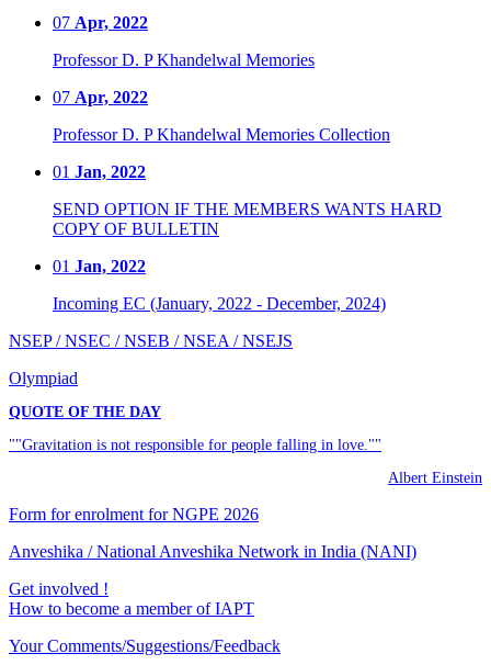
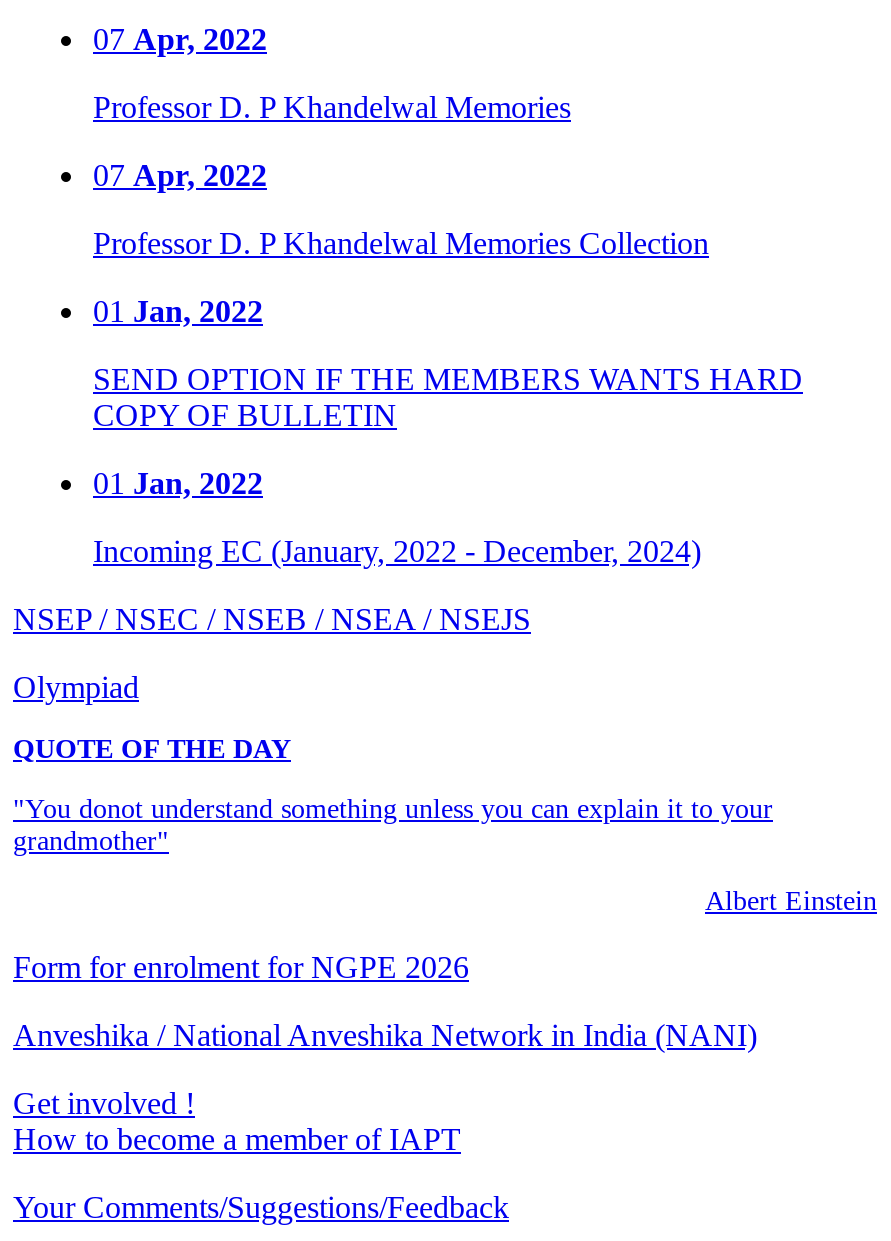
[9,437,381,454] ""Gravitation is not responsible for people falling in love."" -> [13,795,773,857] "You donot understand something unless you can explain it to your | grandmother"

